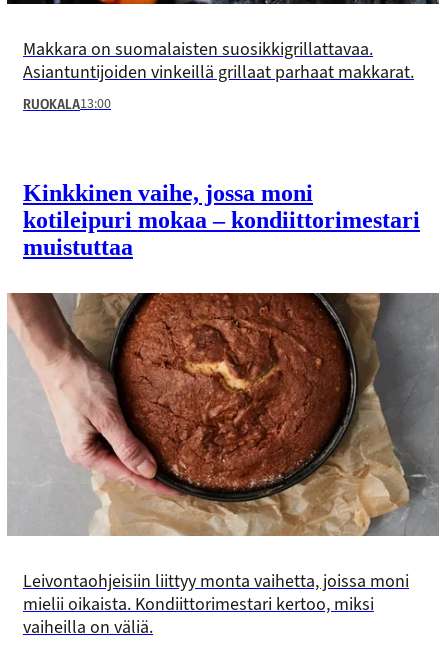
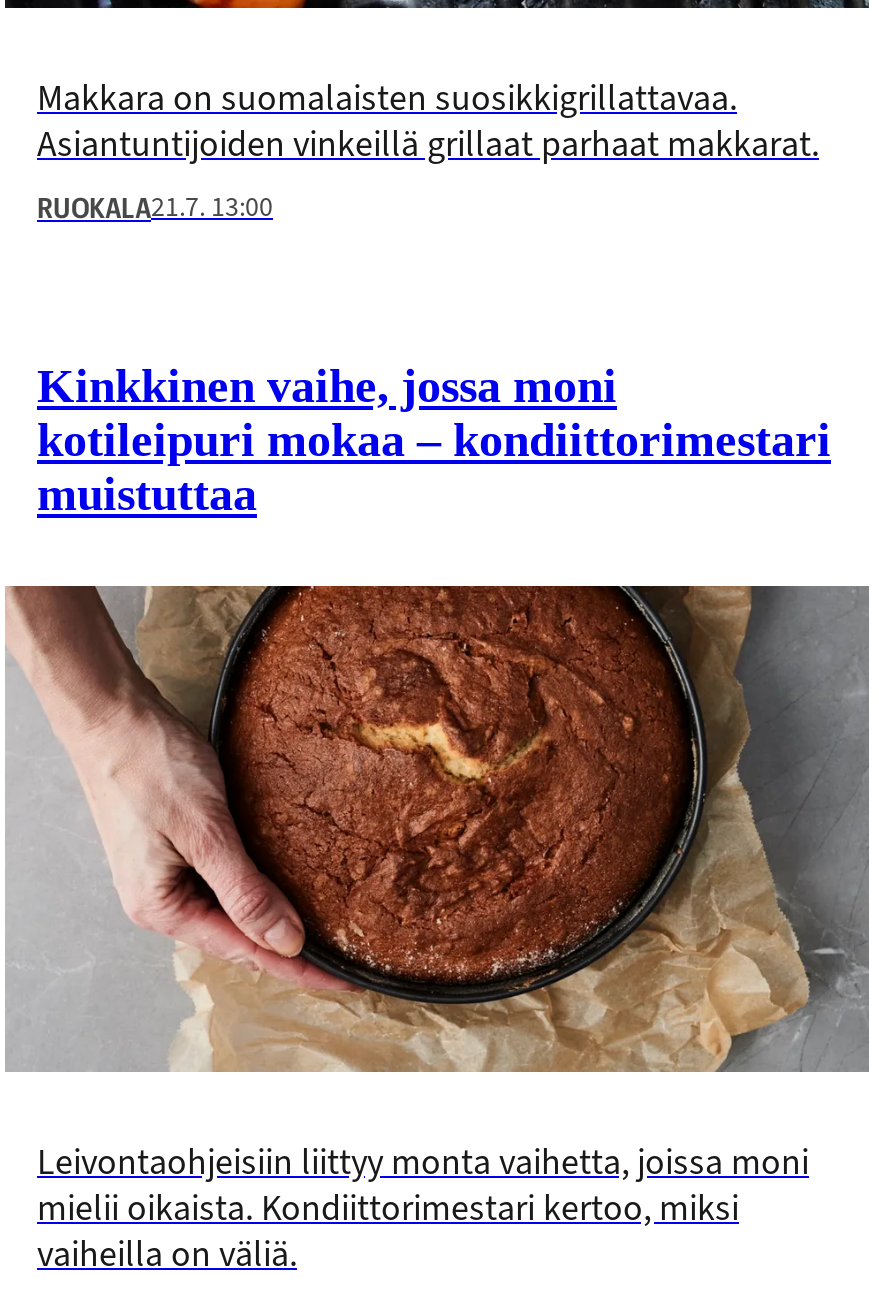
[23,94,111,114] RUOKALA13:00 -> [37,189,273,229] RUOKALA21.7. 13:00

